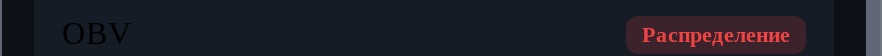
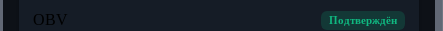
[642,21,790,45] Распределение -> [329,13,397,25] Подтверждён

